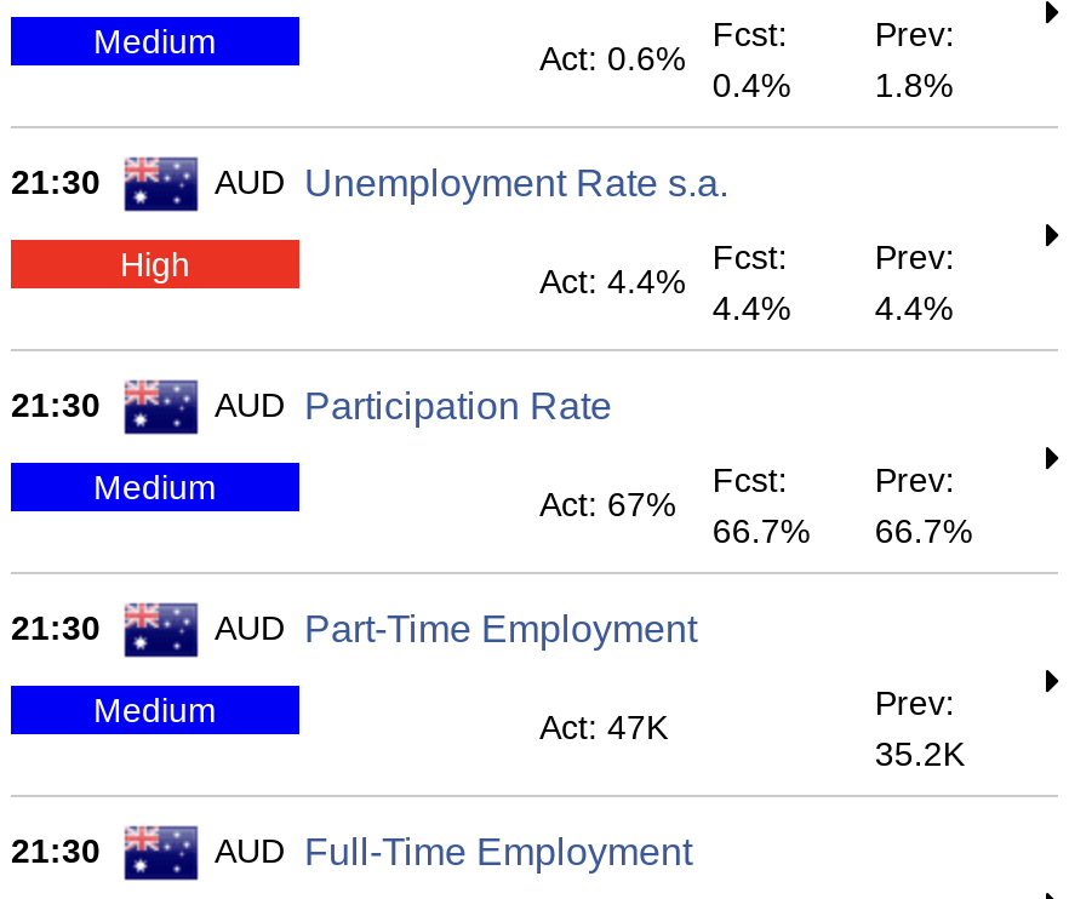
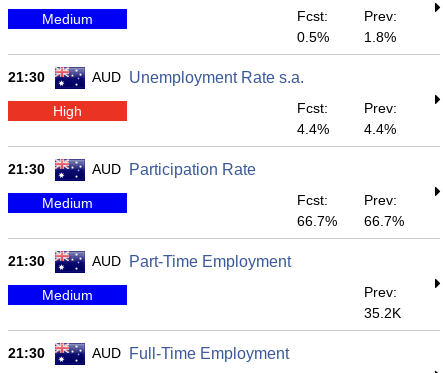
[539,39,685,78] Act: 0.6% -> none
[712,65,790,104] 0.4% -> [297,29,329,45] 0.5%
[539,262,685,300] Act: 4.4% -> none
[539,485,675,523] Act: 67% -> none
[539,708,668,746] Act: 47K -> none

